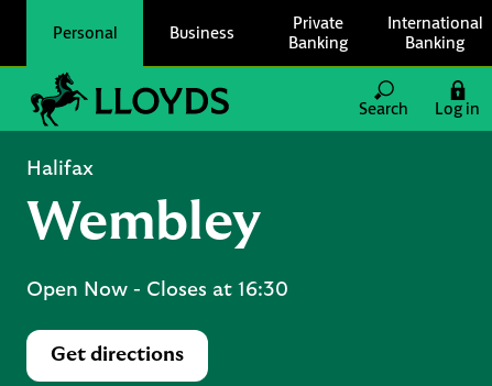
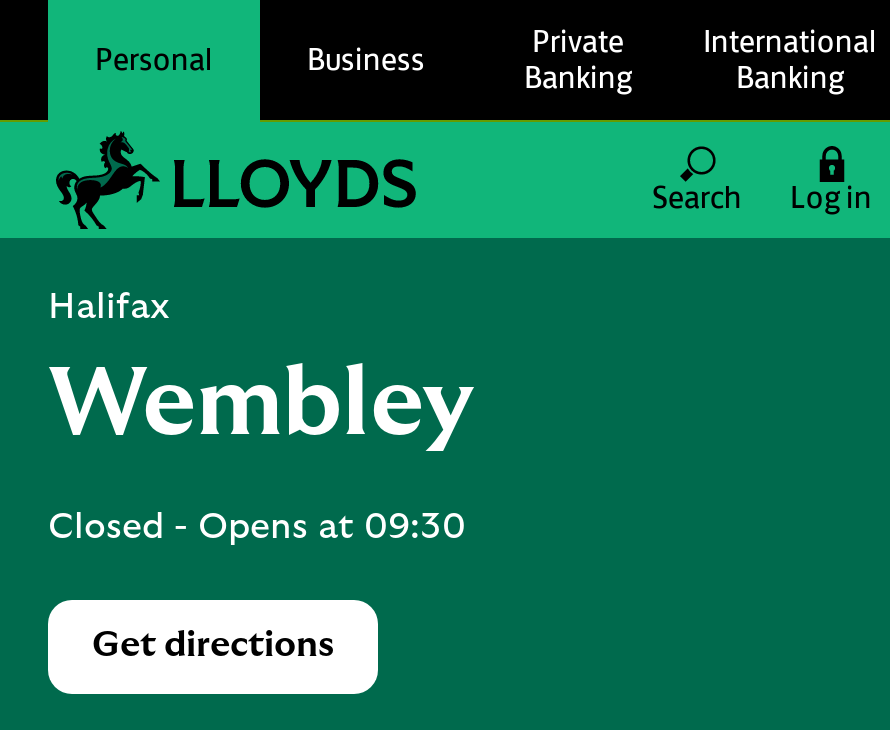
[26,280,288,300] Open Now - Closes at 16:30 -> [48,510,466,546] Closed - Opens at 09:30

